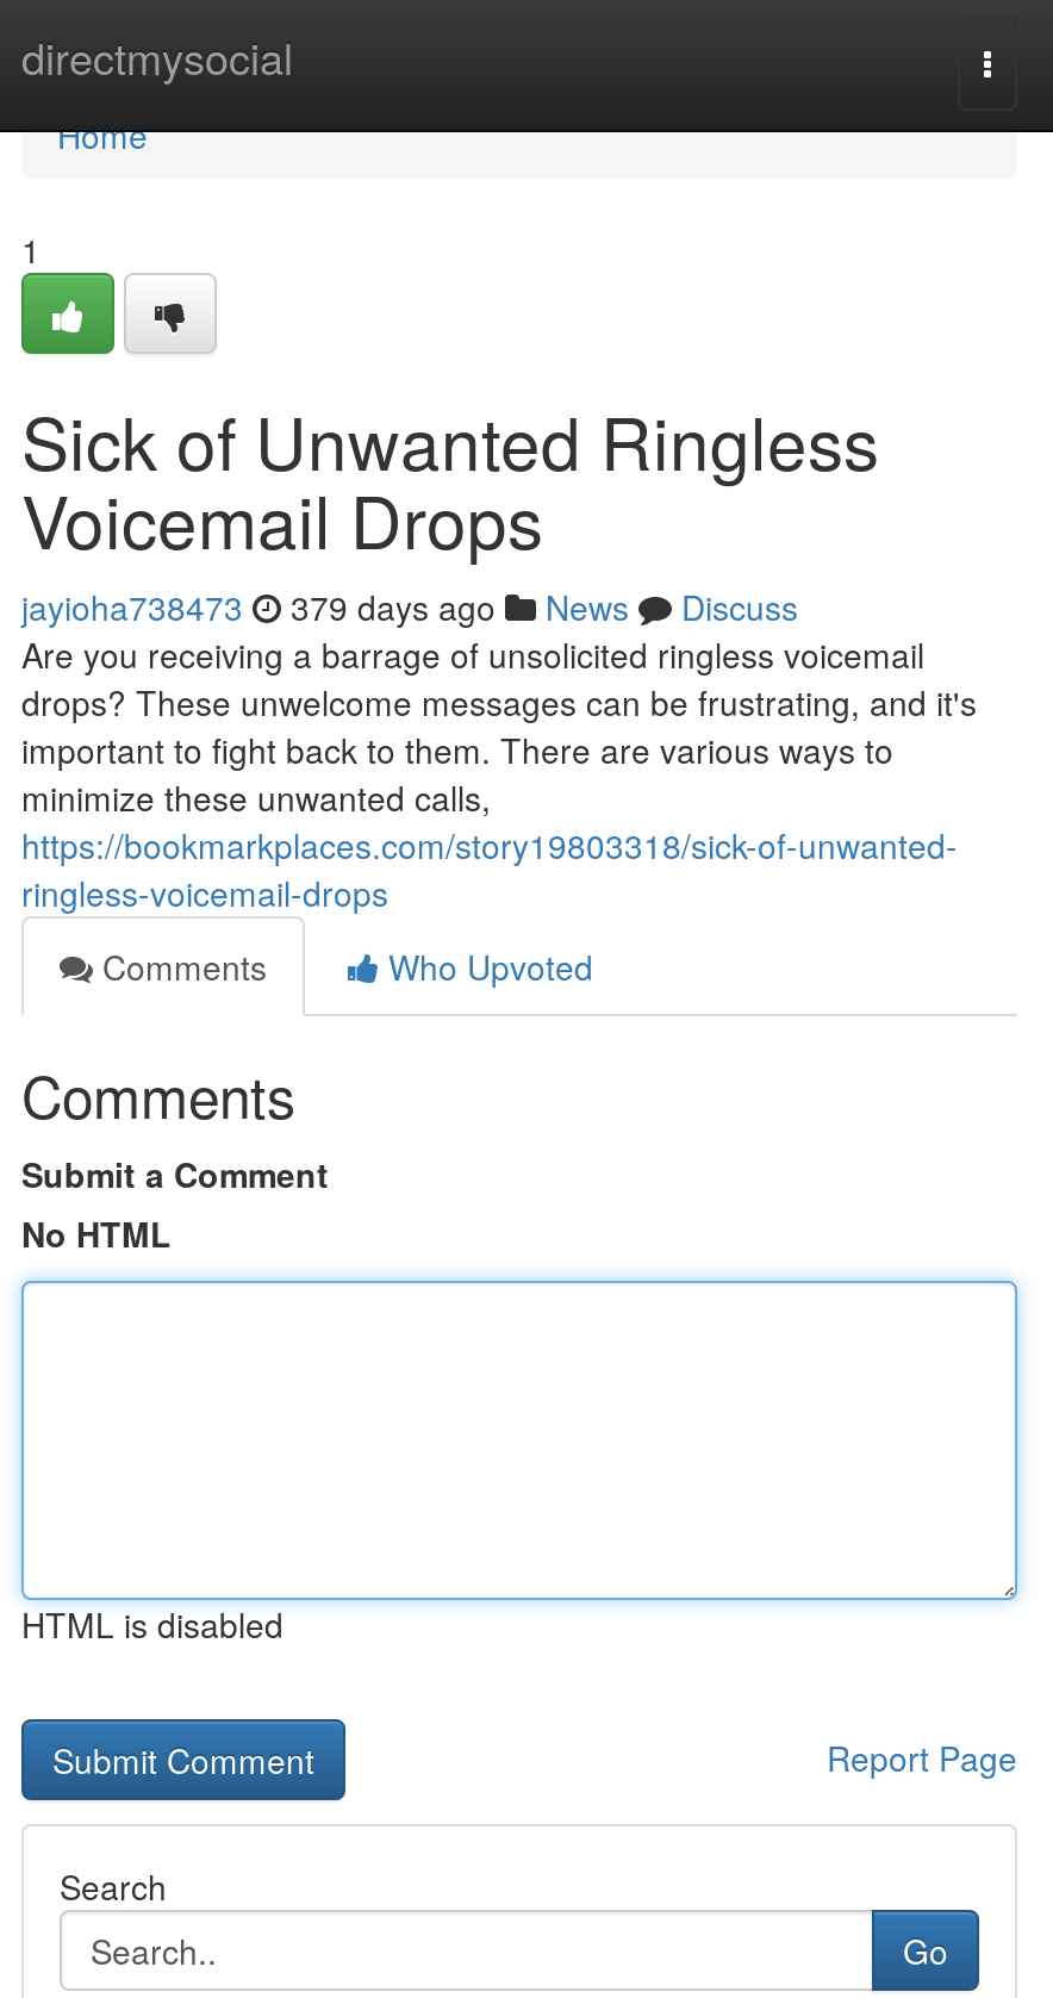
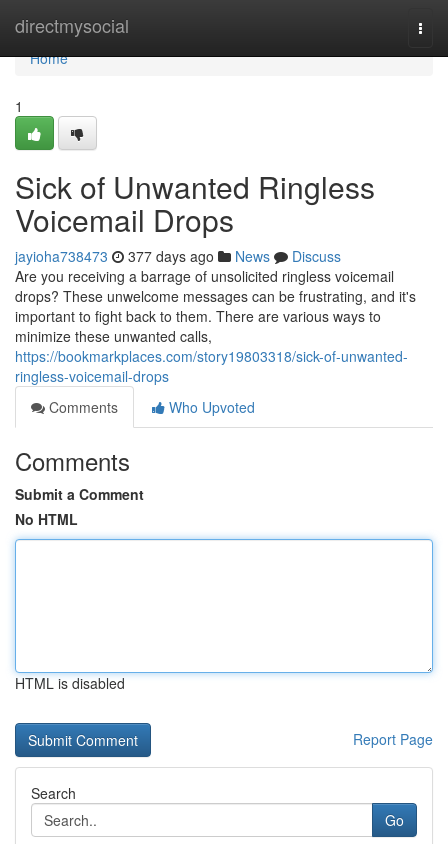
[21,583,798,630] jayioha738473 379 days ago News Discuss -> [15,246,341,266] jayioha738473 377 days ago News Discuss

